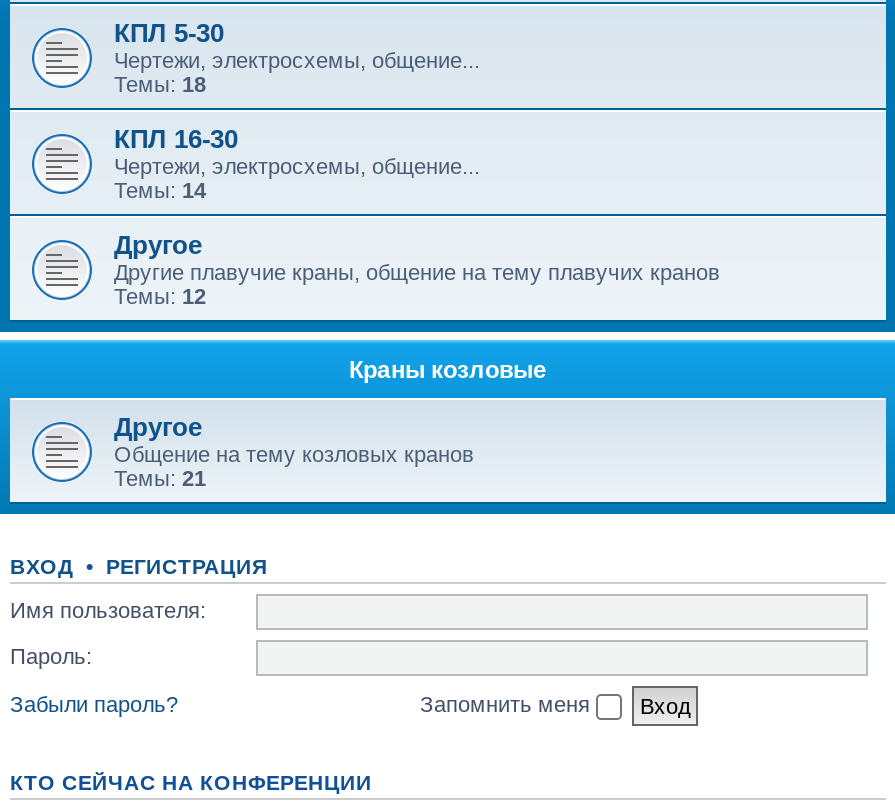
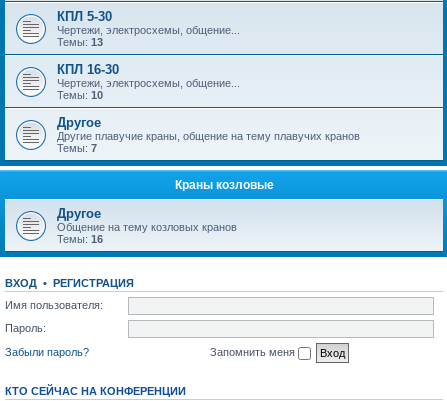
[114,72,206,96] Темы: 18 -> [57,36,103,48] Темы: 13
[114,178,206,202] Темы: 14 -> [57,89,103,101] Темы: 10
[114,284,206,308] Темы: 12 -> [57,142,97,154] Темы: 7
[114,466,206,490] Темы: 21 -> [57,233,103,245] Темы: 16

